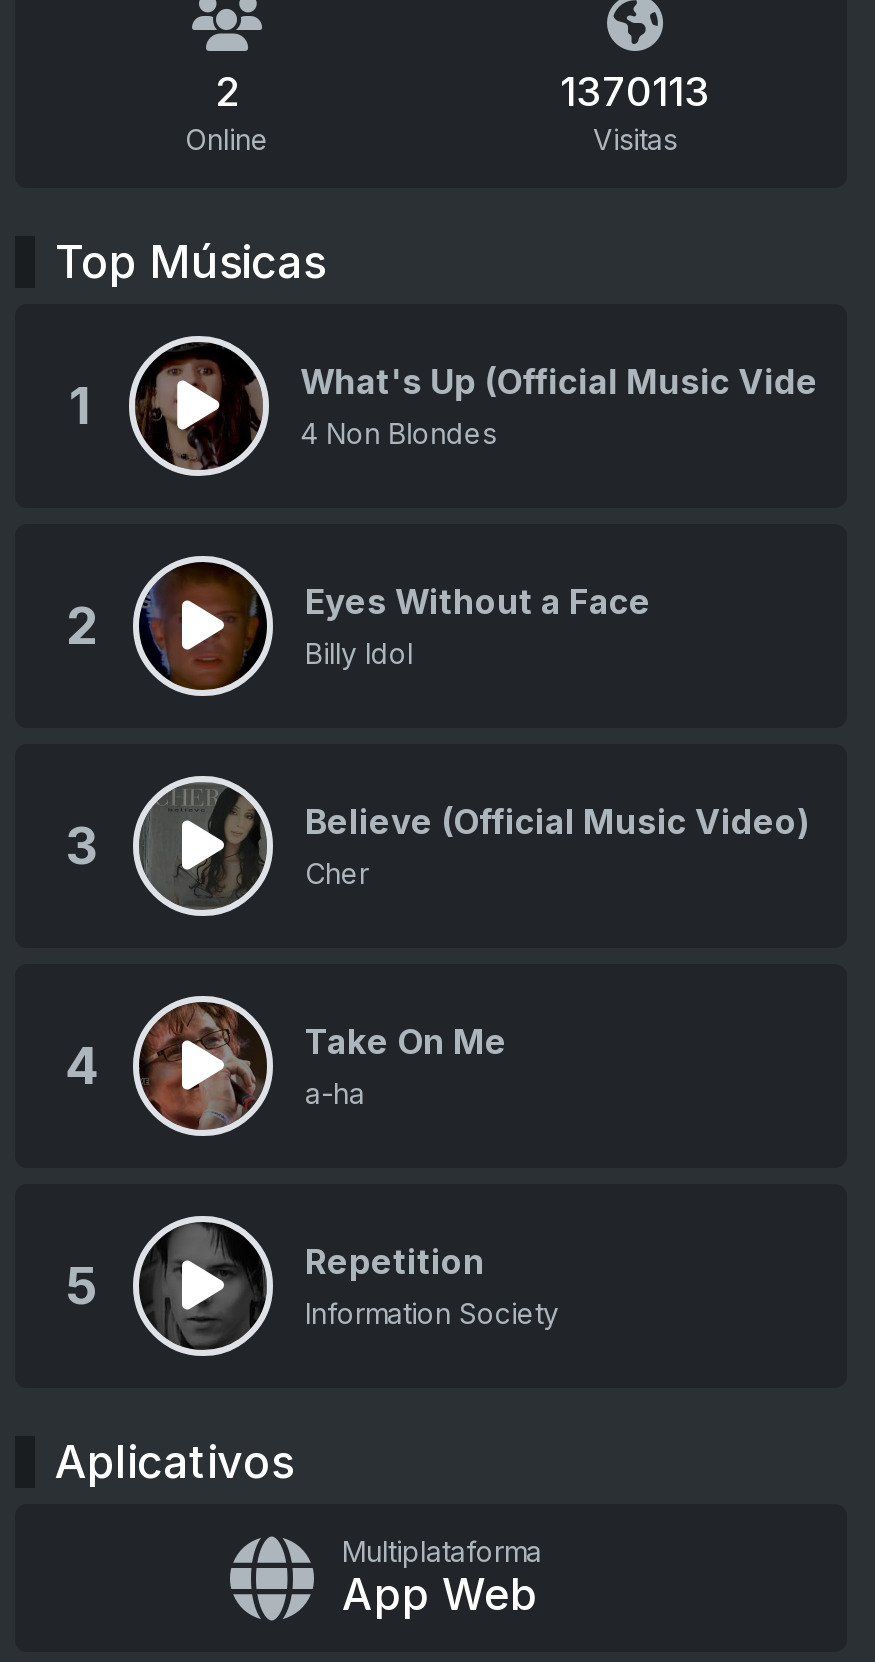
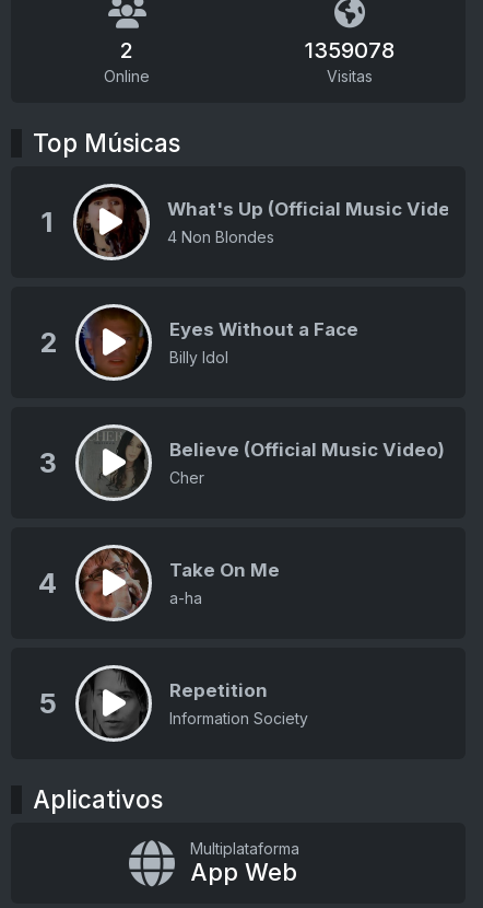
[560,68,710,116] 1370113 -> [305,37,394,63] 1359078

